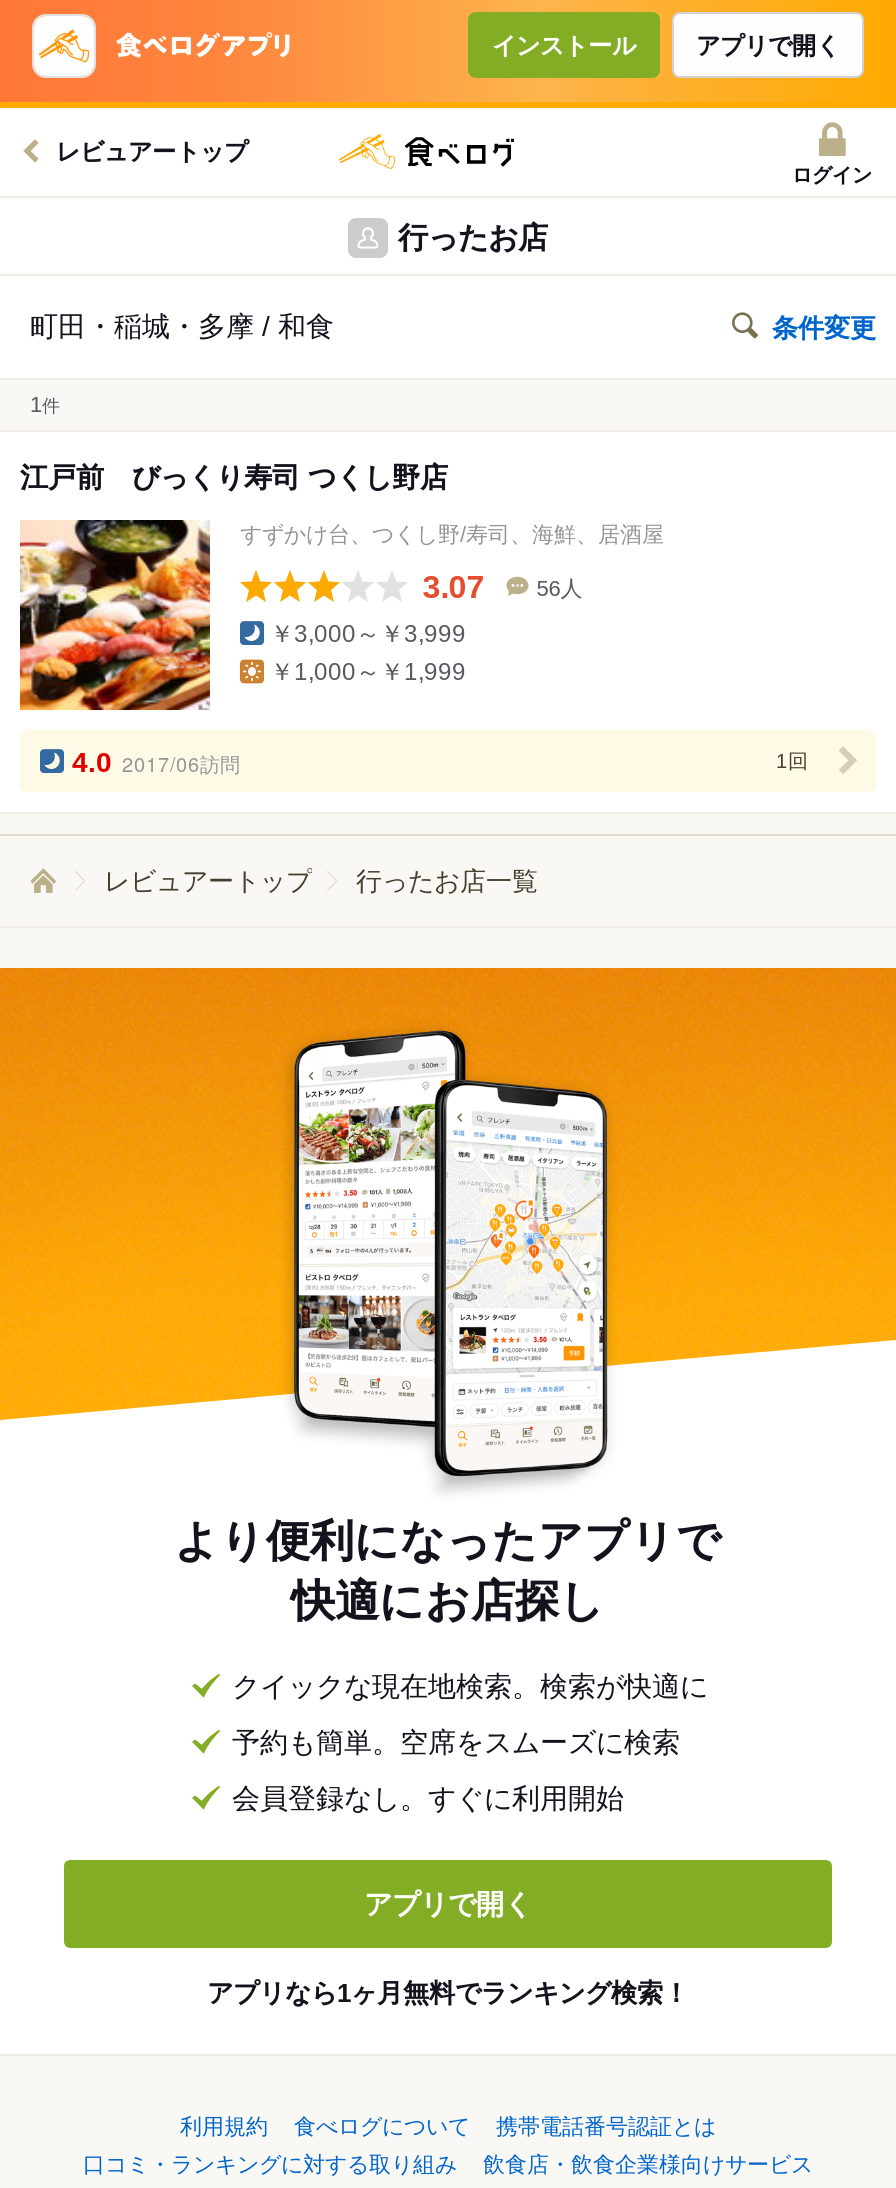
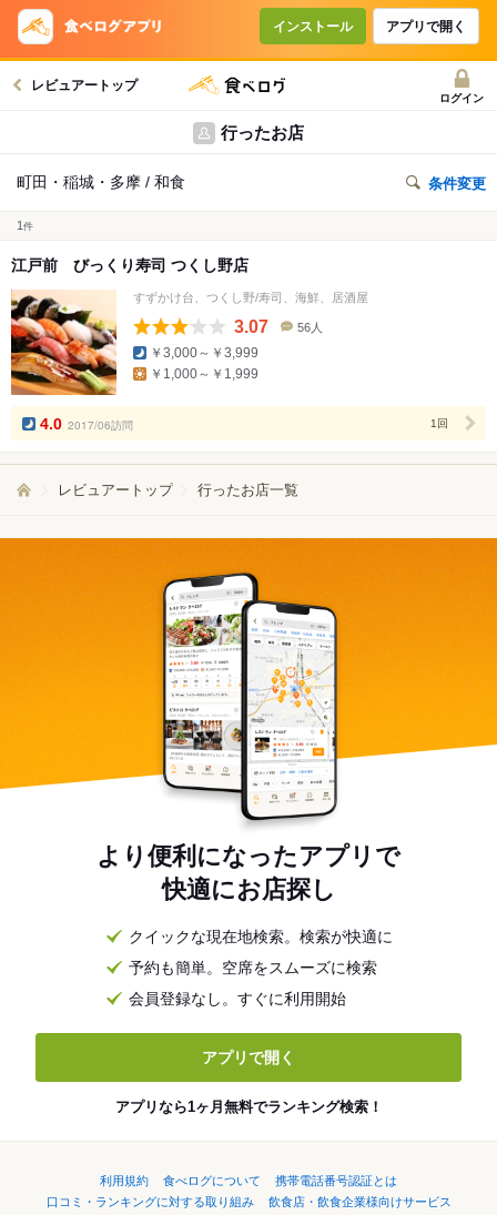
[18,518,212,712] [image] -> [10,290,118,396] [image]

